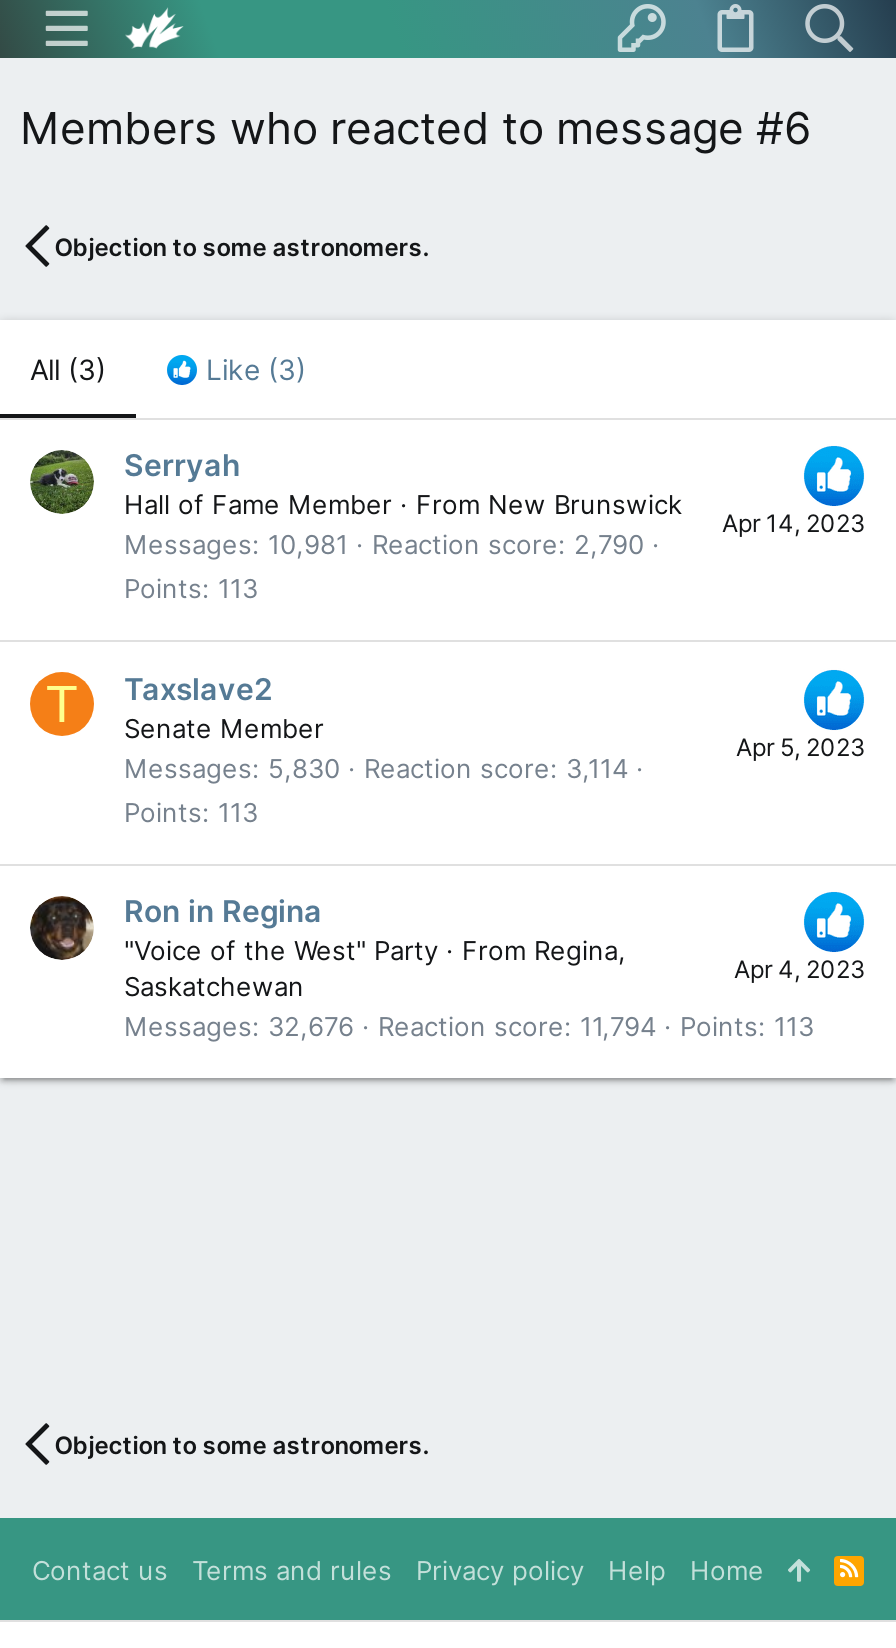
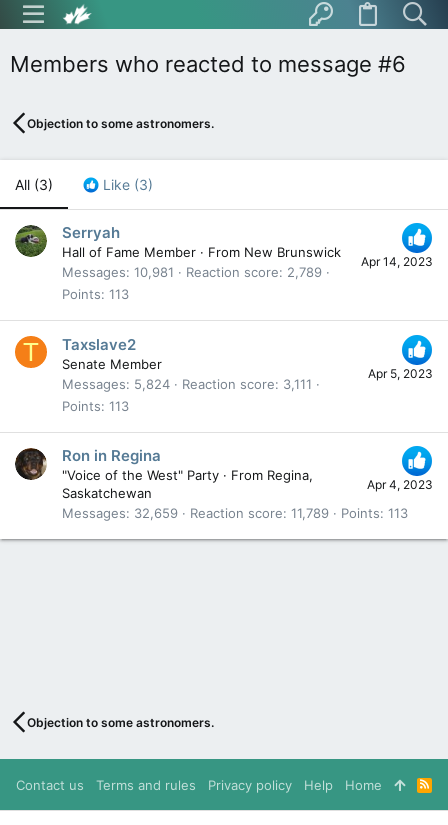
[372,529,644,561] Reaction score 2,790 -> [186,264,322,280] Reaction score 2,789
[124,752,340,784] Messages 5,830 -> [62,376,170,392] Messages 5,824
[364,752,628,784] Reaction score 3,114 -> [182,376,312,392] Reaction score 3,111
[124,1011,354,1043] Messages 32,676 -> [62,505,178,521] Messages 32,659
[378,1011,656,1043] Reaction score 11,794 -> [190,505,329,521] Reaction score 11,789

